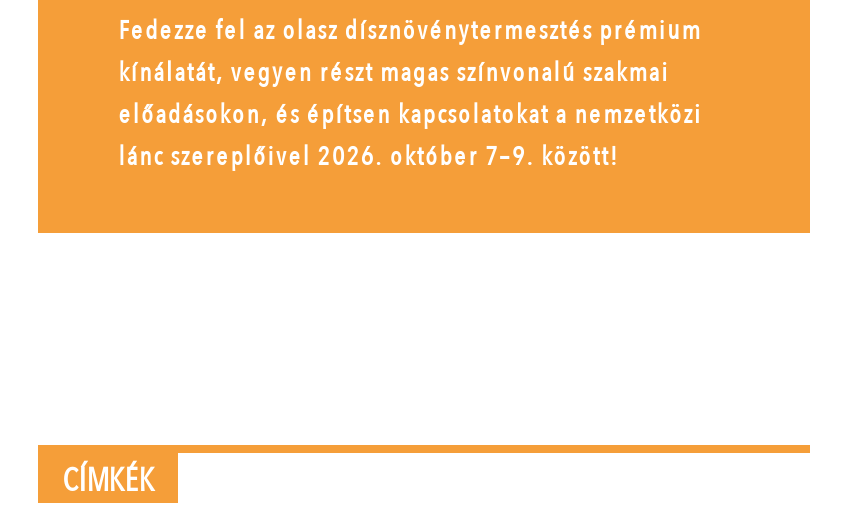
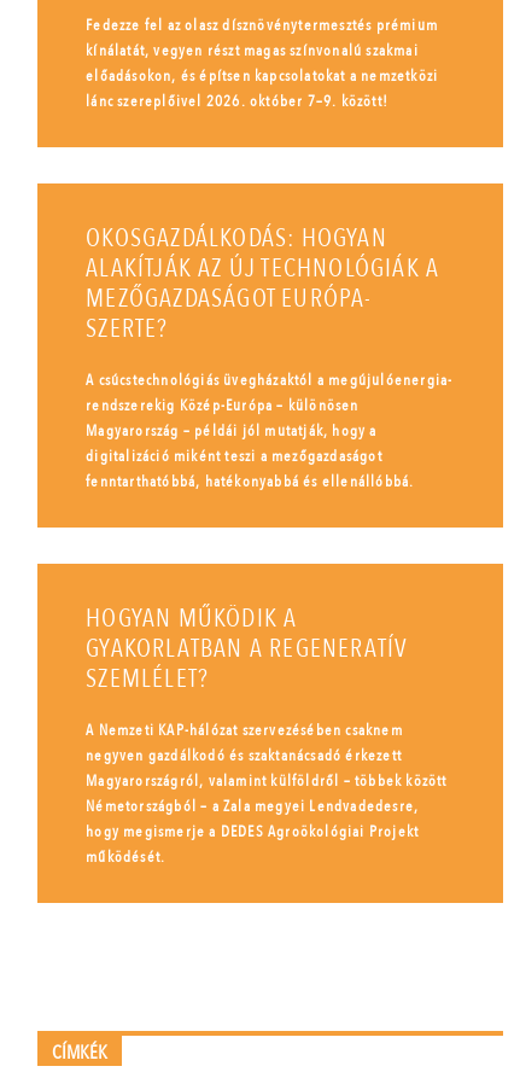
none -> [86,221,453,493] OKOSGAZDÁLKODÁS: HOGYAN | ALAKÍTJÁK AZ ÚJ TECHNOLÓGIÁK A | MEZŐGAZDASÁGOT EURÓPA- | SZERTE? | A csúcstechnológiás üvegházaktól a megújulóenergia- | rendszerekig Közép-Európa – különösen | Magyarország – példái jól mutatják, hogy a | digitalizáció miként teszi a mezőgazdaságot | fenntarthatóbbá, hatékonyabbá és ellenállóbbá.
none -> [86,602,447,868] HOGYAN MŰKÖDIK A | GYAKORLATBAN A REGENERATÍV | SZEMLÉLET? | A Nemzeti KAP-hálózat szervezésében csaknem | negyven gazdálkodó és szaktanácsadó érkezett | Magyarországról, valamint külföldről – többek között | Németországból – a Zala megyei Lendvadedesre, | hogy megismerje a DEDES Agroökológiai Projekt | működését.

